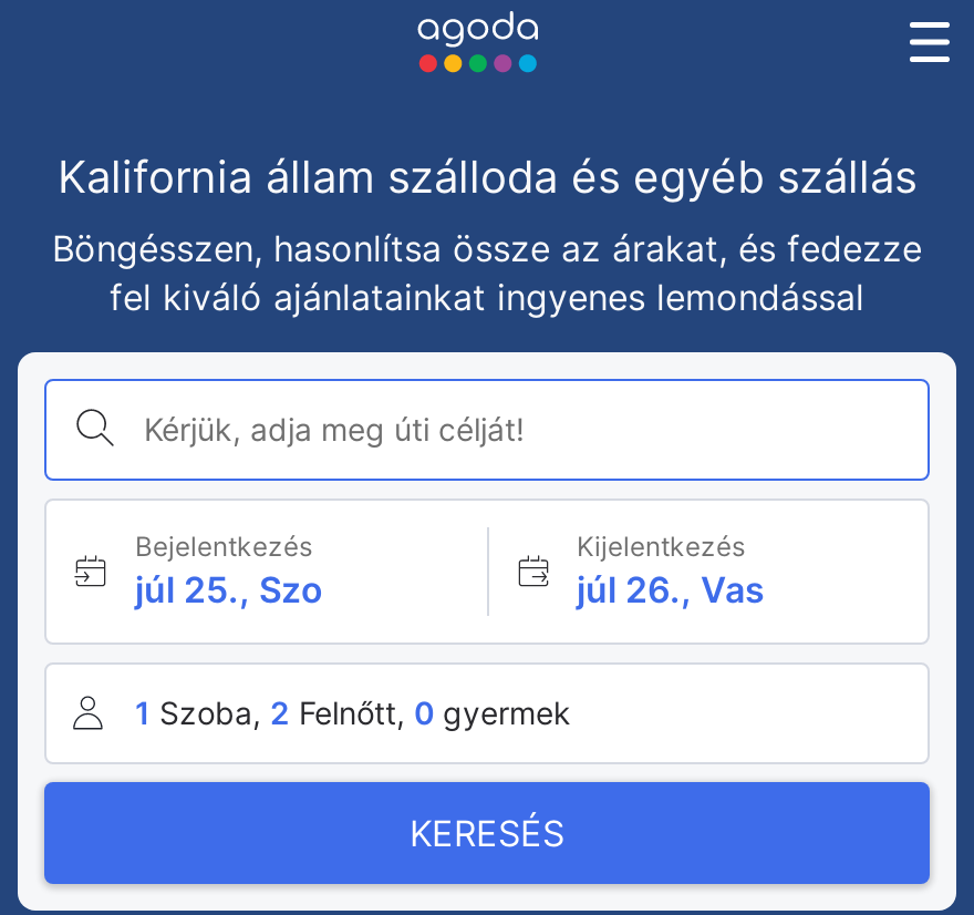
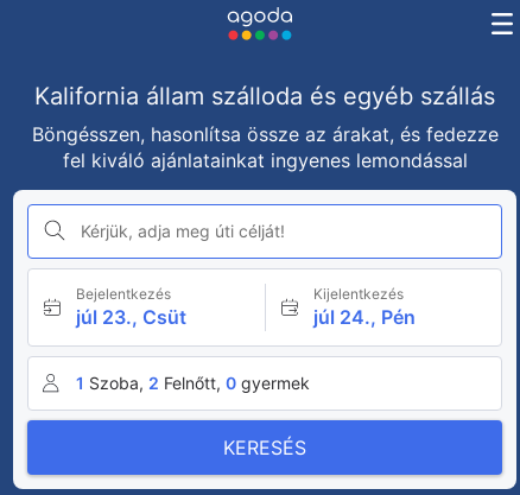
[135,567,323,611] júl 25., Szo -> [76,305,186,329] júl 23., Csüt
[577,567,765,611] júl 26., Vas -> [313,305,415,329] júl 24., Pén

